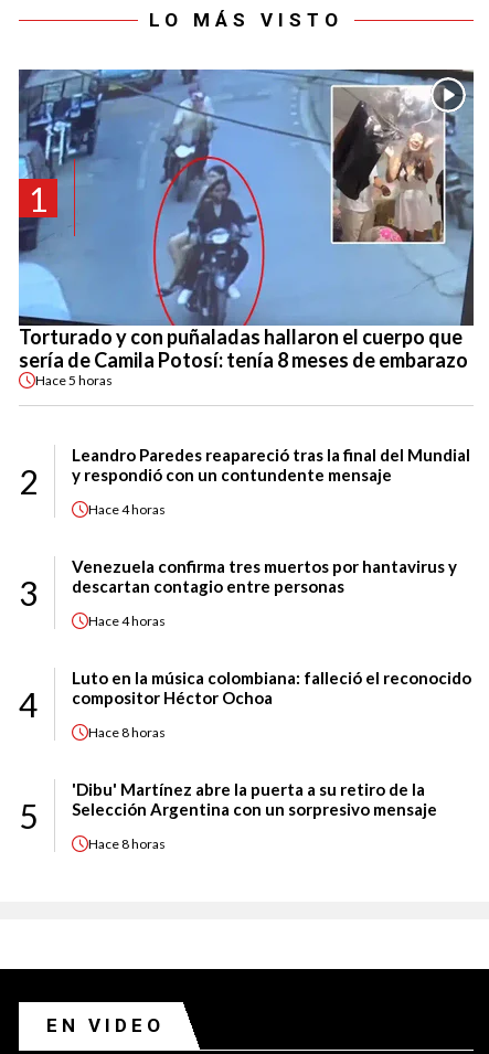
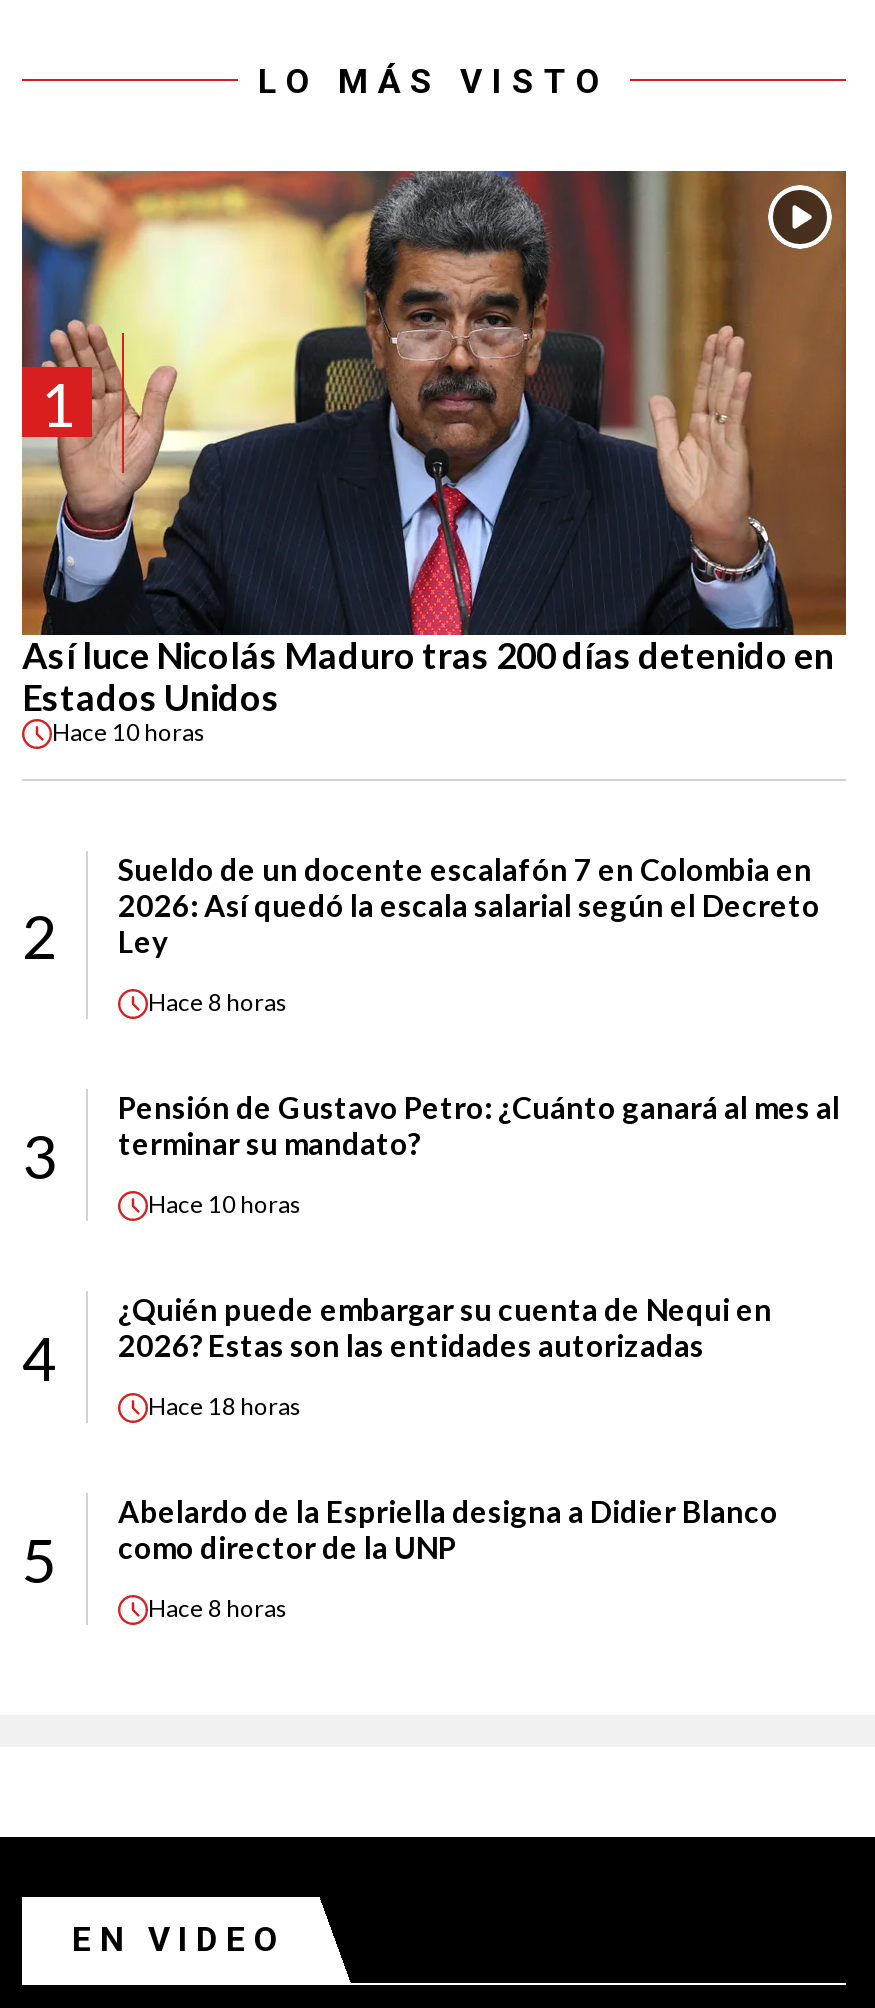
[18,68,475,388] [image] | Torturado y con puñaladas hallaron el cuerpo que | sería de Camila Potosí: tenía 8 meses de embarazo | Hace 5 horas -> [20,168,848,748] [image] | Así luce Nicolás Maduro tras 200 días detenido en | Estados Unidos | Hace 10 horas
[72,445,470,485] Leandro Paredes reapareció tras la final del Mundial | y respondió con un contundente mensaje -> [118,851,820,959] Sueldo de un docente escalafón 7 en Colombia en | 2026: Así quedó la escala salarial según el Decreto | Ley
[88,501,166,517] Hace 4 horas -> [148,988,288,1018] Hace 8 horas
[72,557,457,596] Venezuela confirma tres muertos por hantavirus y | descartan contagio entre personas -> [118,1089,840,1161] Pensión de Gustavo Petro: ¿Cuánto ganará al mes al | terminar su mandato?
[88,612,166,629] Hace 4 horas -> [148,1190,302,1220] Hace 10 horas
[72,668,471,708] Luto en la música colombiana: falleció el reconocido | compositor Héctor Ochoa -> [118,1291,772,1363] ¿Quién puede embargar su cuenta de Nequi en | 2026? Estas son las entidades autorizadas
[88,724,166,740] Hace 8 horas -> [148,1392,302,1422] Hace 18 horas
[72,780,437,819] 'Dibu' Martínez abre la puerta a su retiro de la | Selección Argentina con un sorpresivo mensaje -> [118,1493,778,1565] Abelardo de la Espriella designa a Didier Blanco | como director de la UNP

